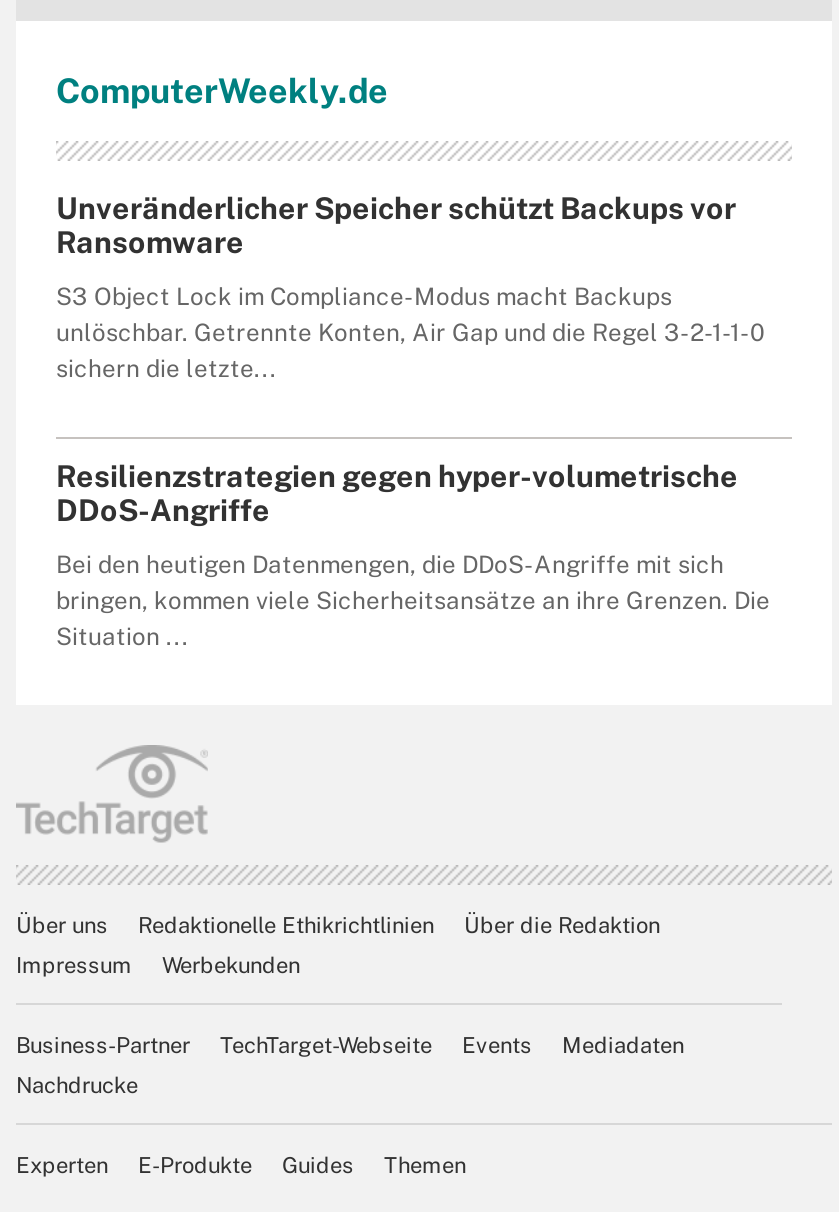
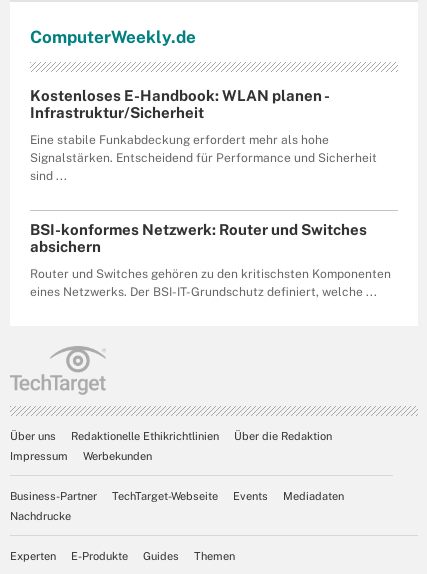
[56,190,736,258] Unveränderlicher Speicher schützt Backups vor | Ransomware -> [30,86,329,120] Kostenloses E-Handbook: WLAN planen - | Infrastruktur/Sicherheit
[56,282,764,382] S3 Object Lock im Compliance-Modus macht Backups | unlöschbar. Getrennte Konten, Air Gap und die Regel 3-2-1-1-0 | sichern die letzte... -> [30,132,377,182] Eine stabile Funkabdeckung erfordert mehr als hohe | Signalstärken. Entscheidend für Performance und Sicherheit | sind ...
[56,458,738,526] Resilienzstrategien gegen hyper-volumetrische | DDoS-Angriffe -> [30,220,367,254] BSI-konformes Netzwerk: Router und Switches | absichern
[56,550,770,650] Bei den heutigen Datenmengen, die DDoS-Angriffe mit sich | bringen, kommen viele Sicherheitsansätze an ihre Grenzen. Die | Situation ... -> [30,266,391,298] Router und Switches gehören zu den kritischsten Komponenten | eines Netzwerks. Der BSI-IT-Grundschutz definiert, welche ...

